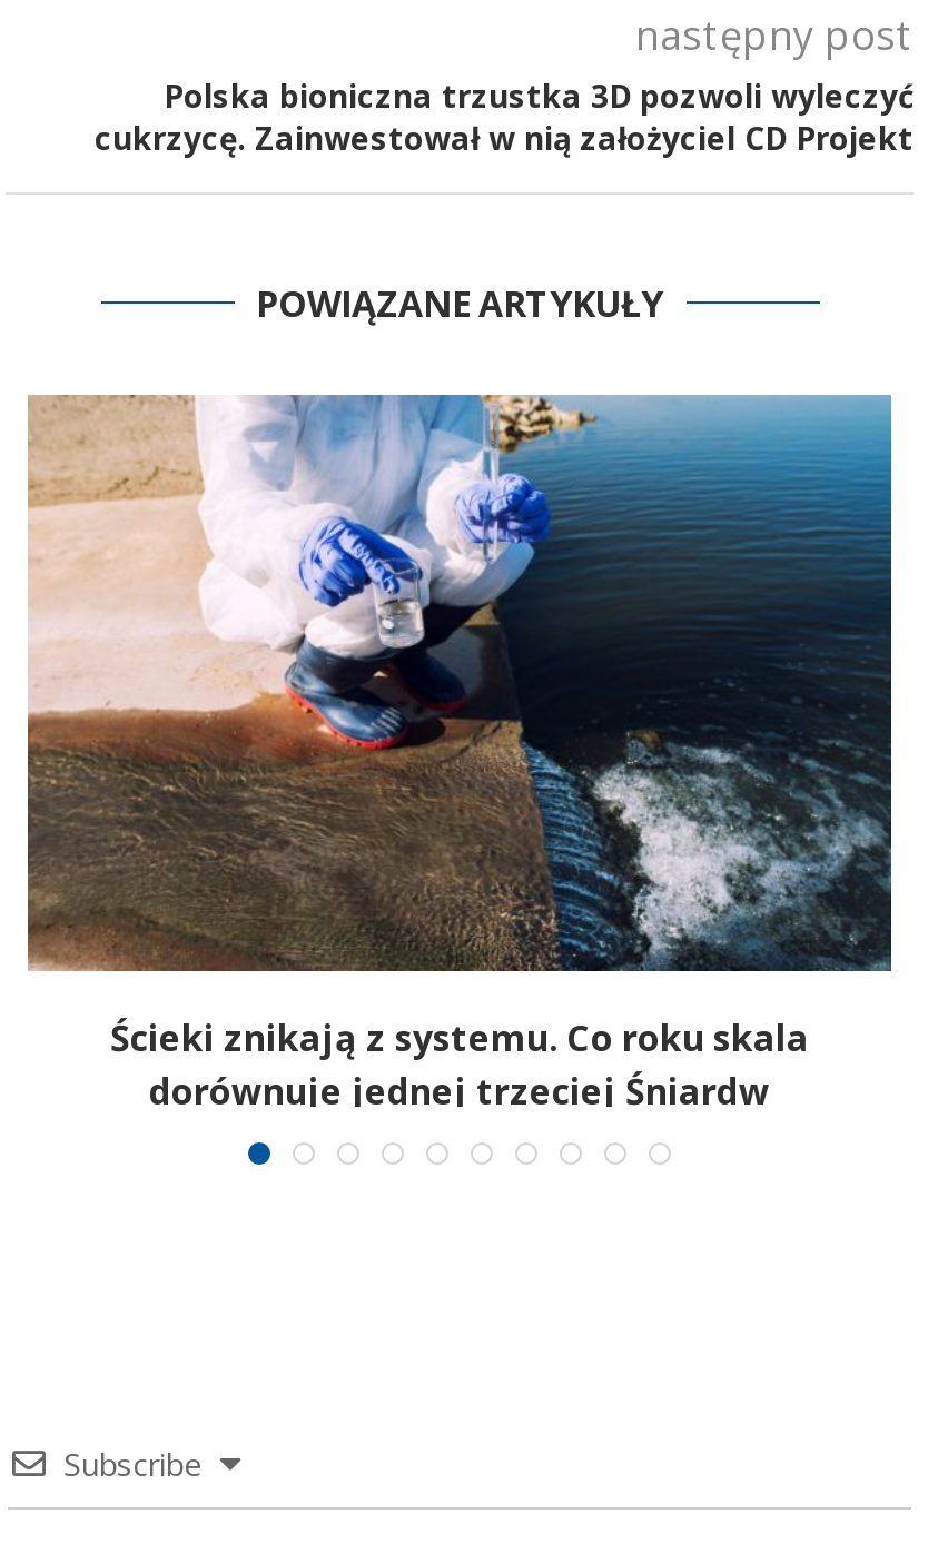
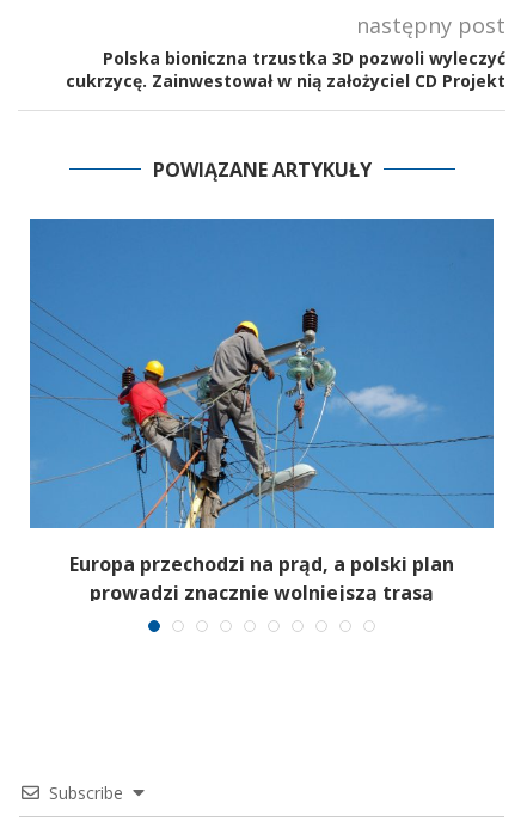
[26,394,893,1116] [image] | Ścieki znikają z systemu. Co roku skala | dorównuje jednej trzeciej Śniardw -> [29,217,495,606] [image] | Europa przechodzi na prąd, a polski plan | prowadzi znacznie wolniejszą trasą

